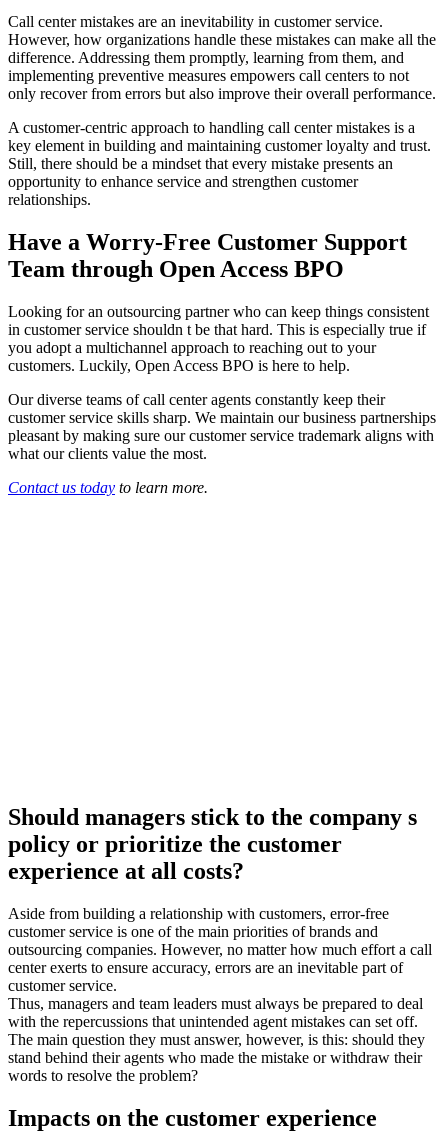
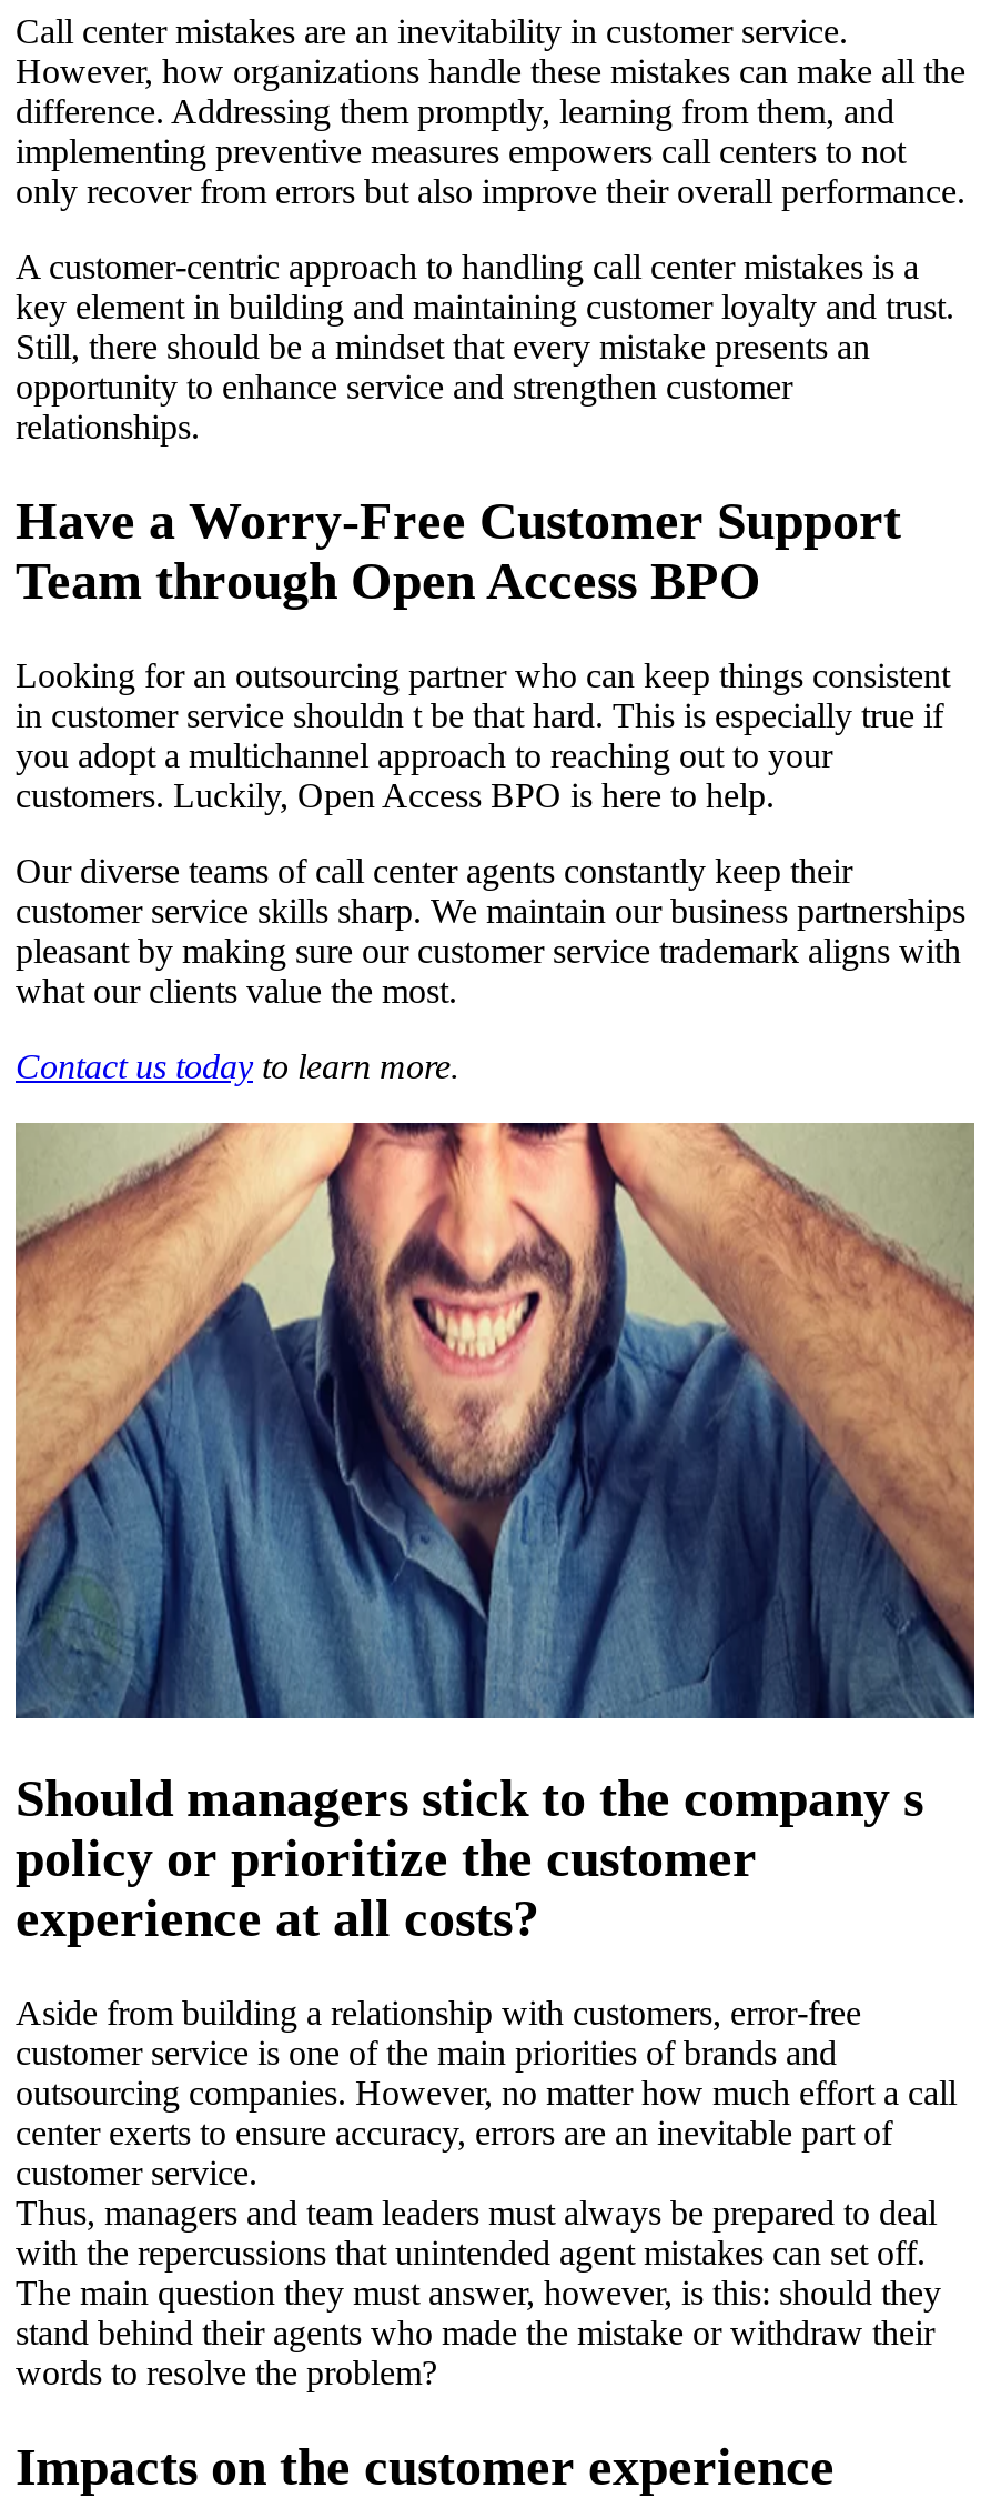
none -> [13,1121,977,1721] [image]

